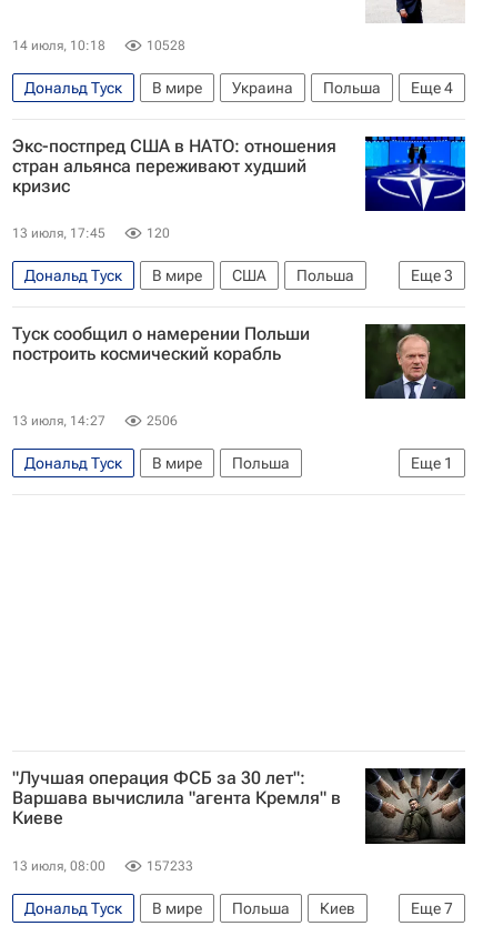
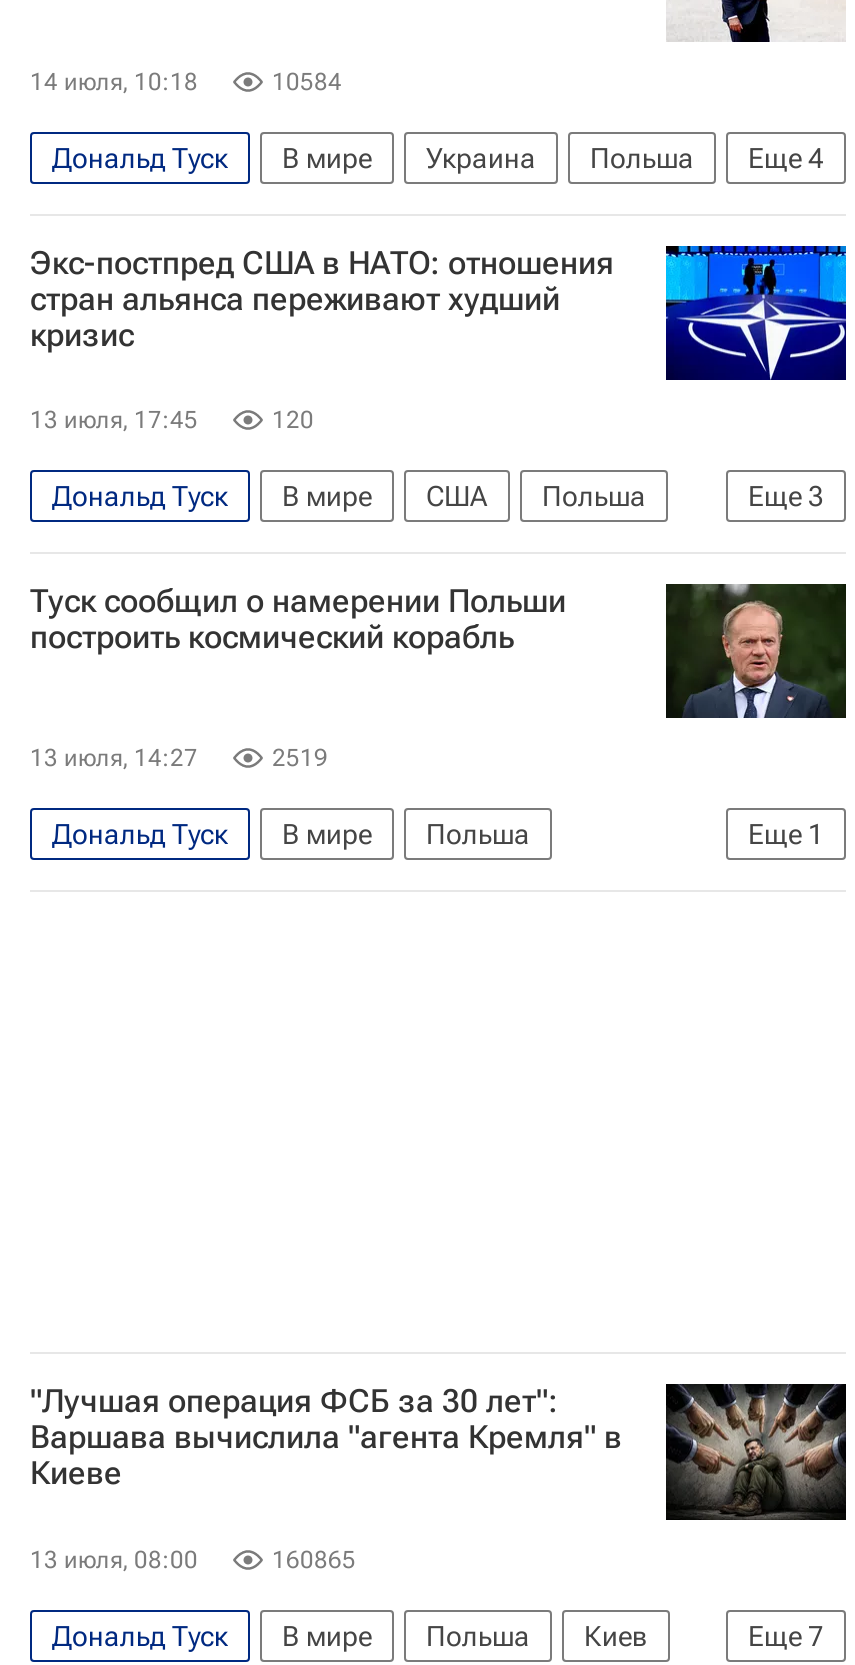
[147,37,185,53] 10528 -> [272,67,342,95] 10584
[147,413,178,429] 2506 -> [272,744,328,772] 2519
[147,858,193,873] 157233 -> [272,1545,356,1573] 160865

